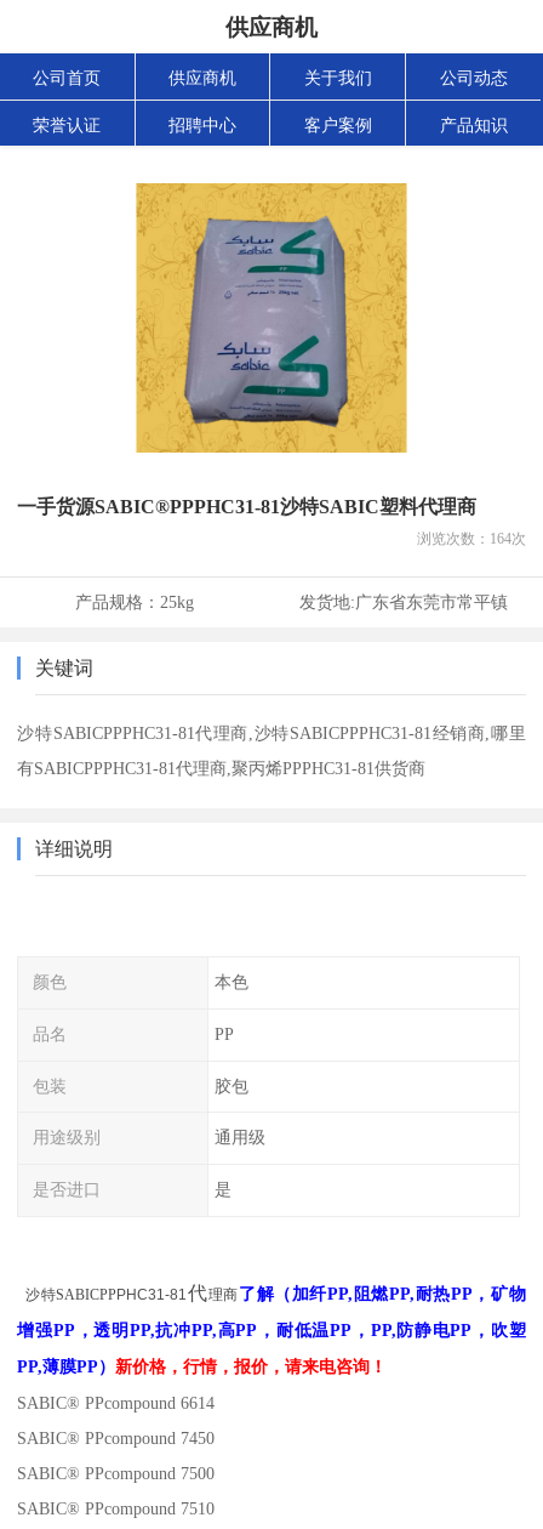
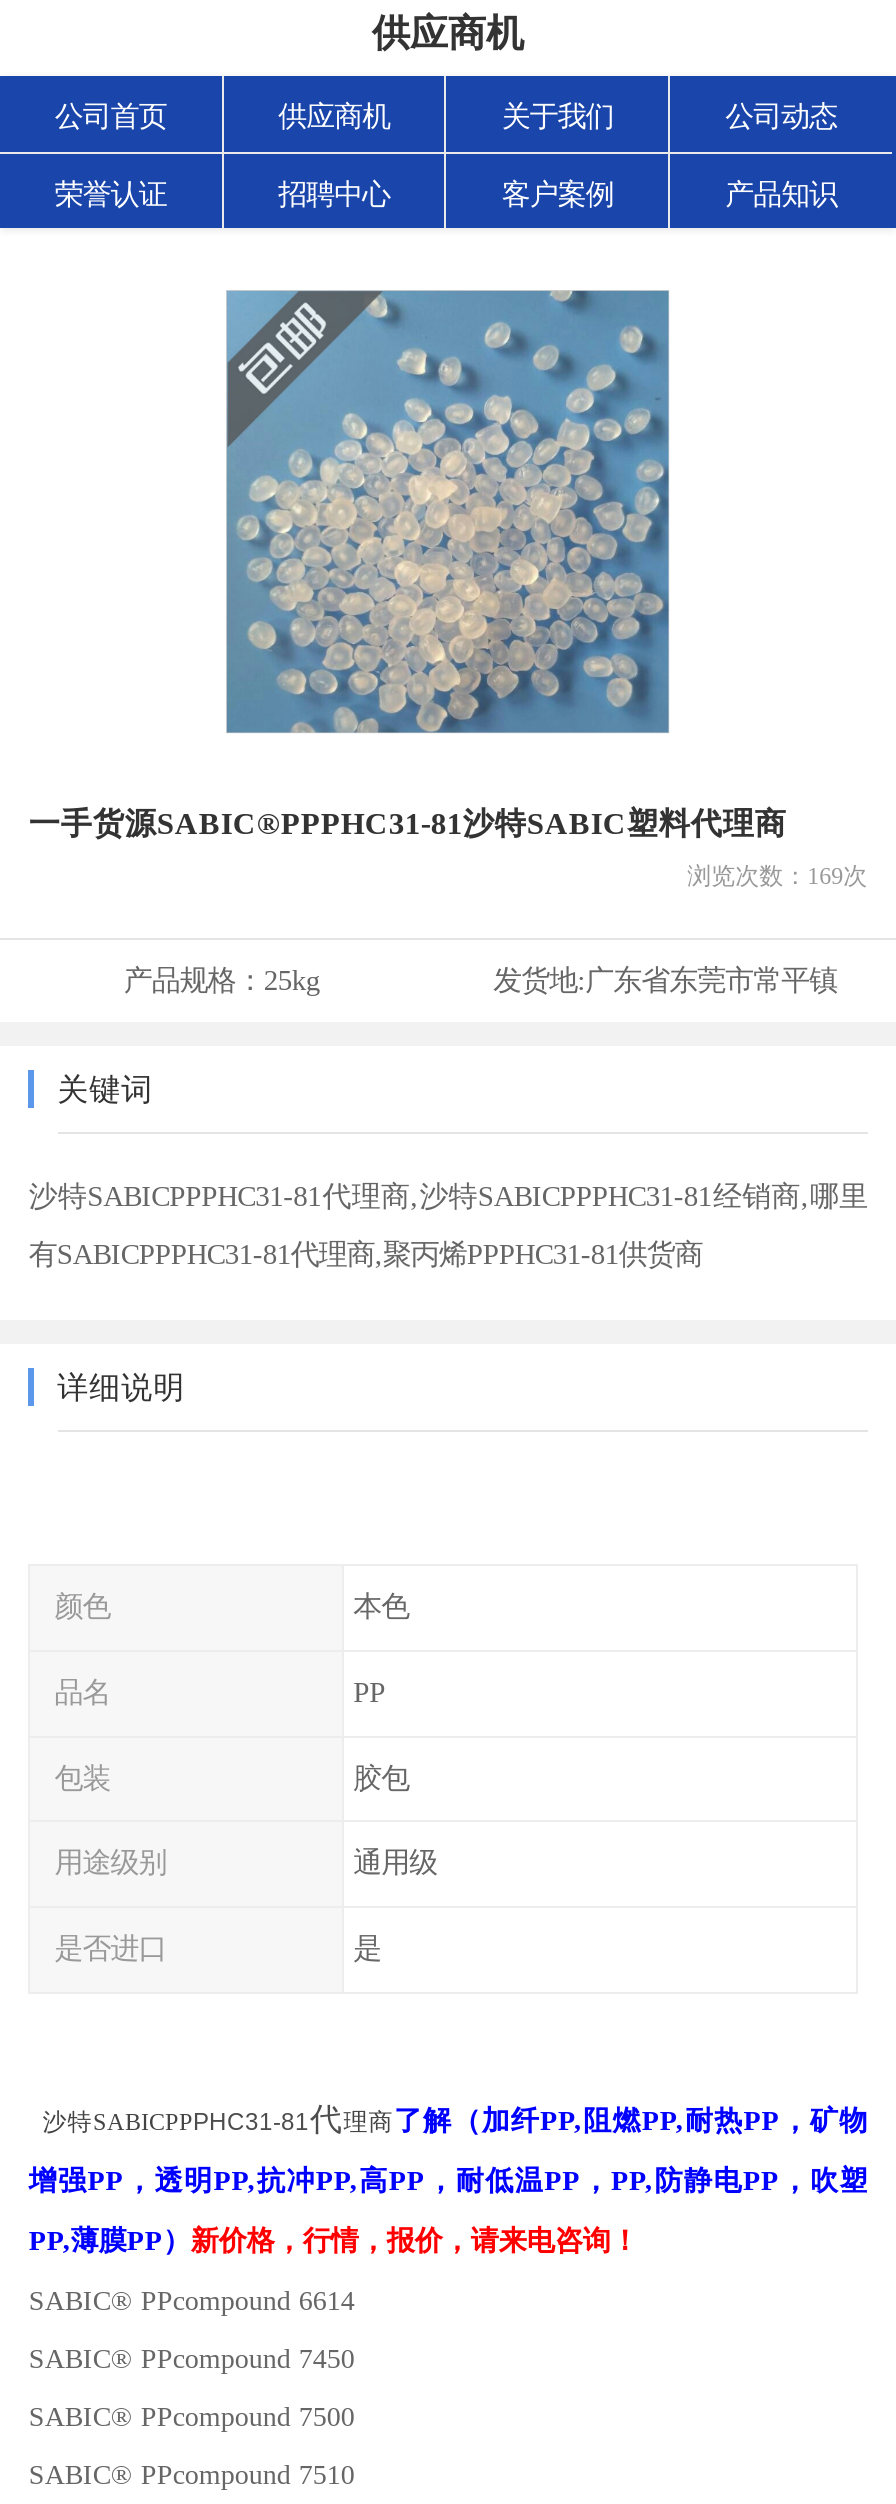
[135,182,407,454] [image] -> [224,288,670,734] [image]
[417,530,526,547] 浏览次数：164次 -> [687,862,867,890] 浏览次数：169次

